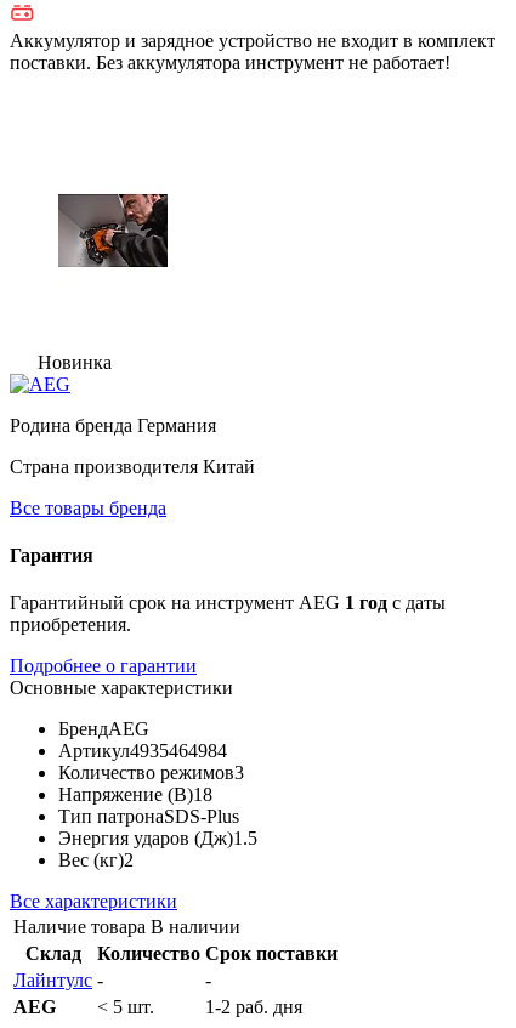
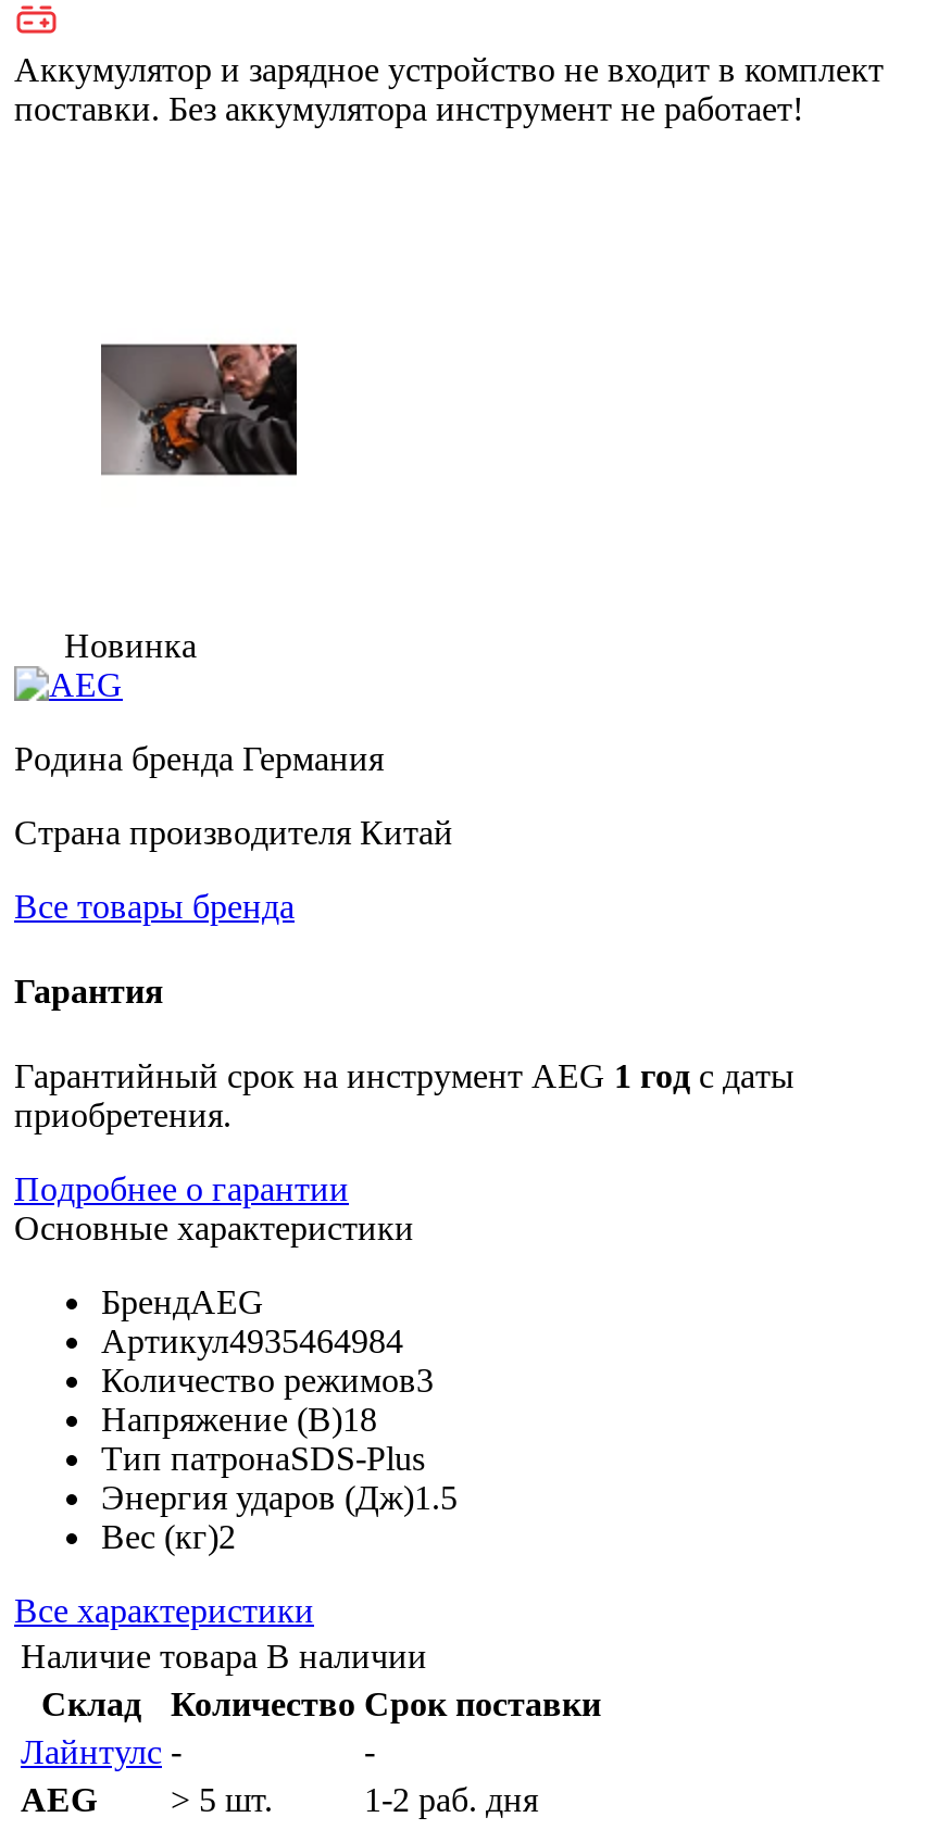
[13,997,154,1018] AEG < 5 шт. -> [21,1782,273,1819] AEG > 5 шт.

